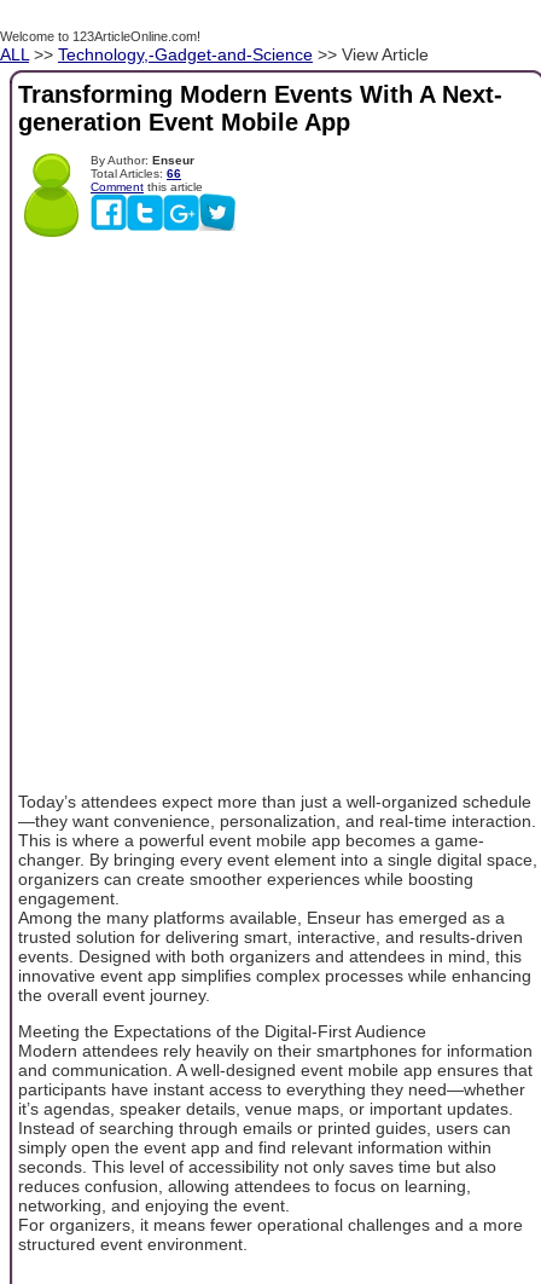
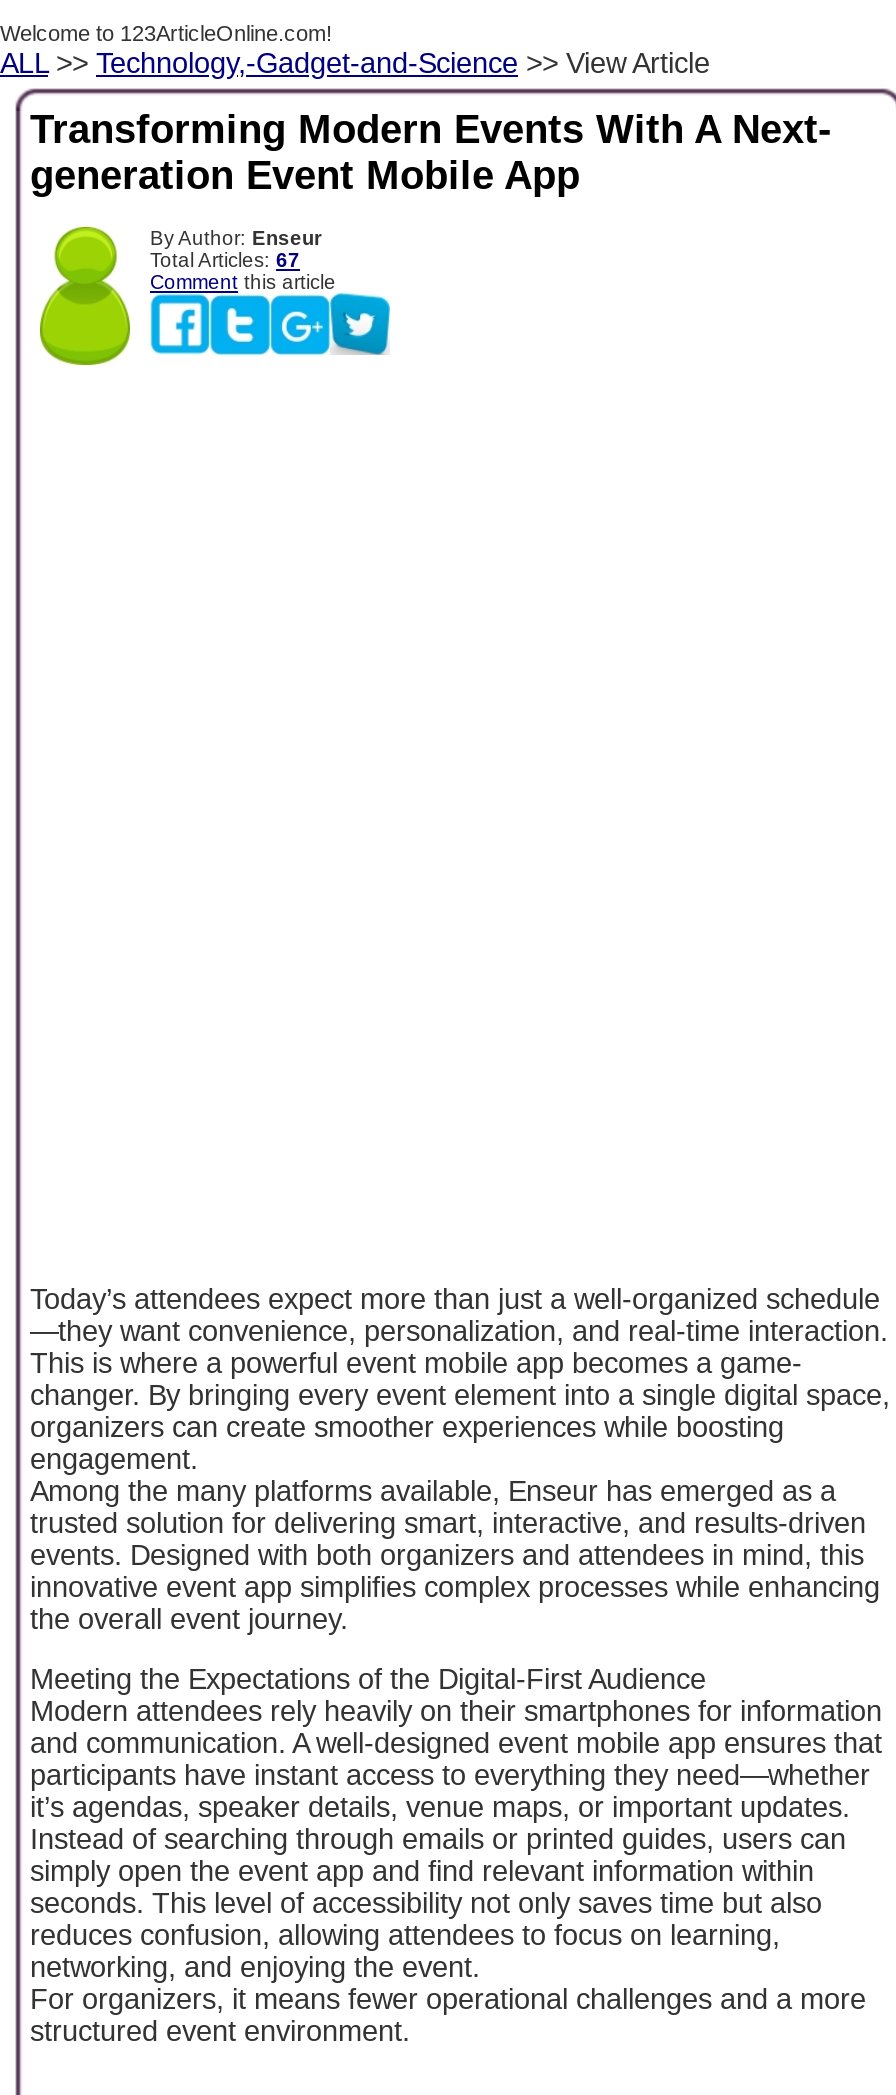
[91,167,181,180] Total Articles: 66 -> [150,249,300,271] Total Articles: 67

